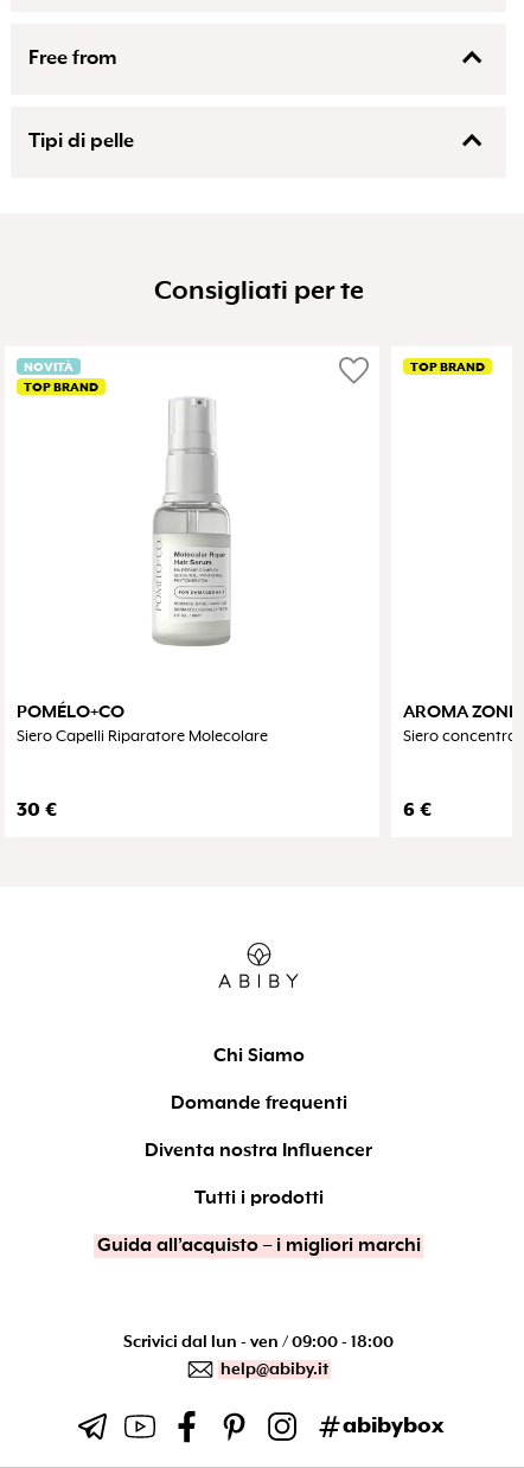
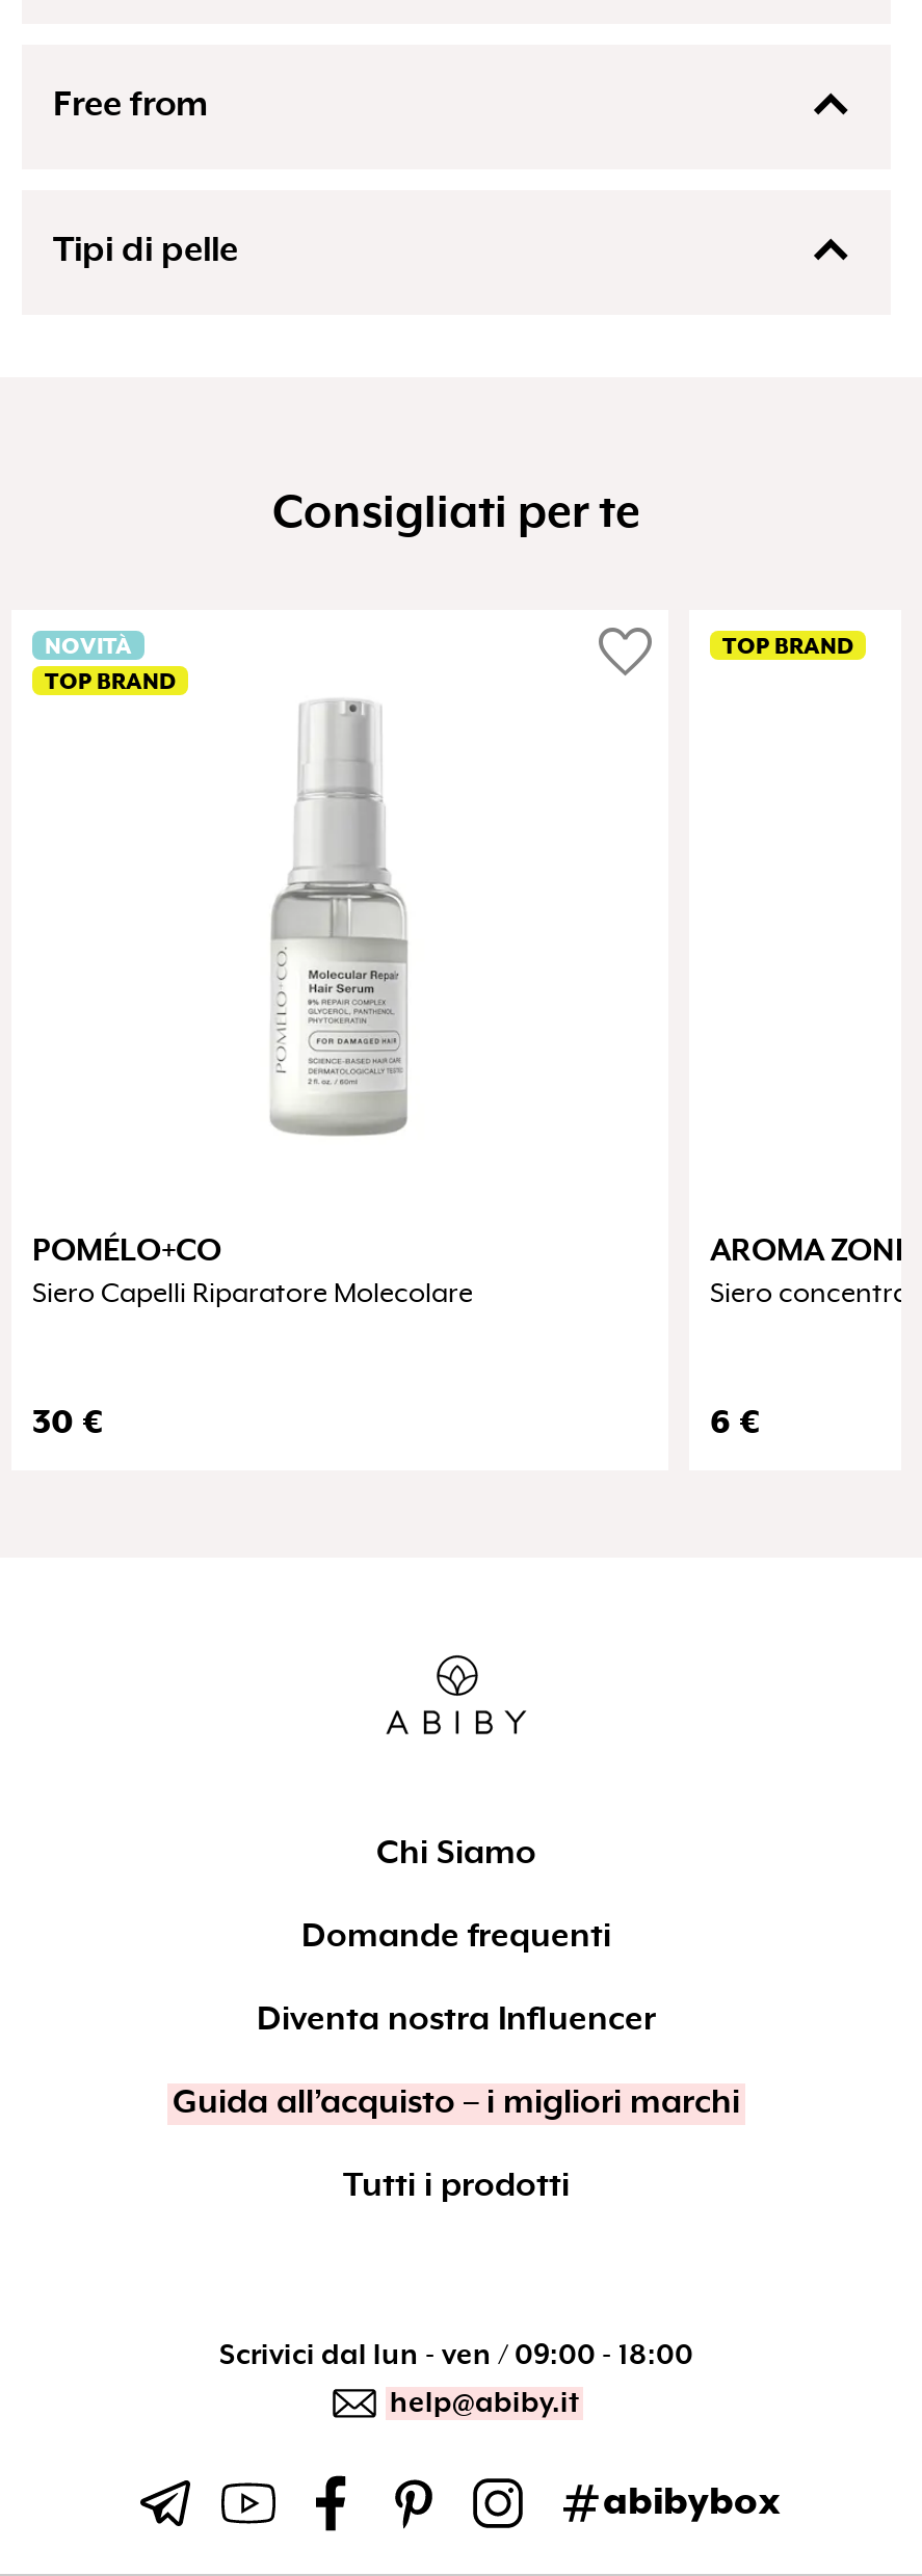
moved [194,1188,323,1210] -> [343,2169,570,2206]: Tutti i prodotti
moved [97,1236,420,1257] -> [173,2086,740,2123]: Guida all’acquisto – i migliori marchi

